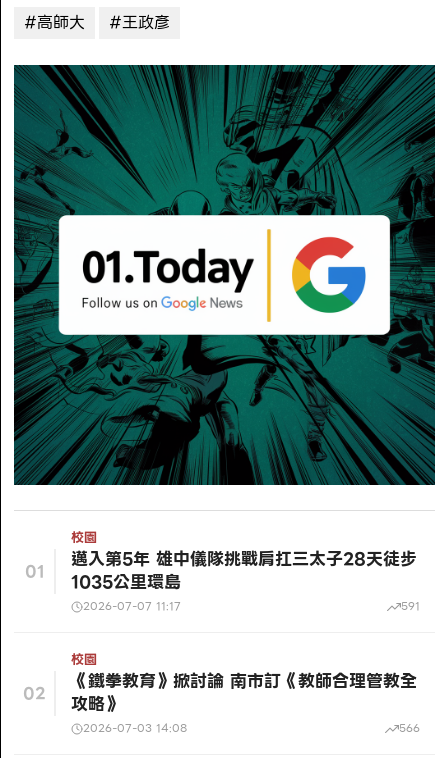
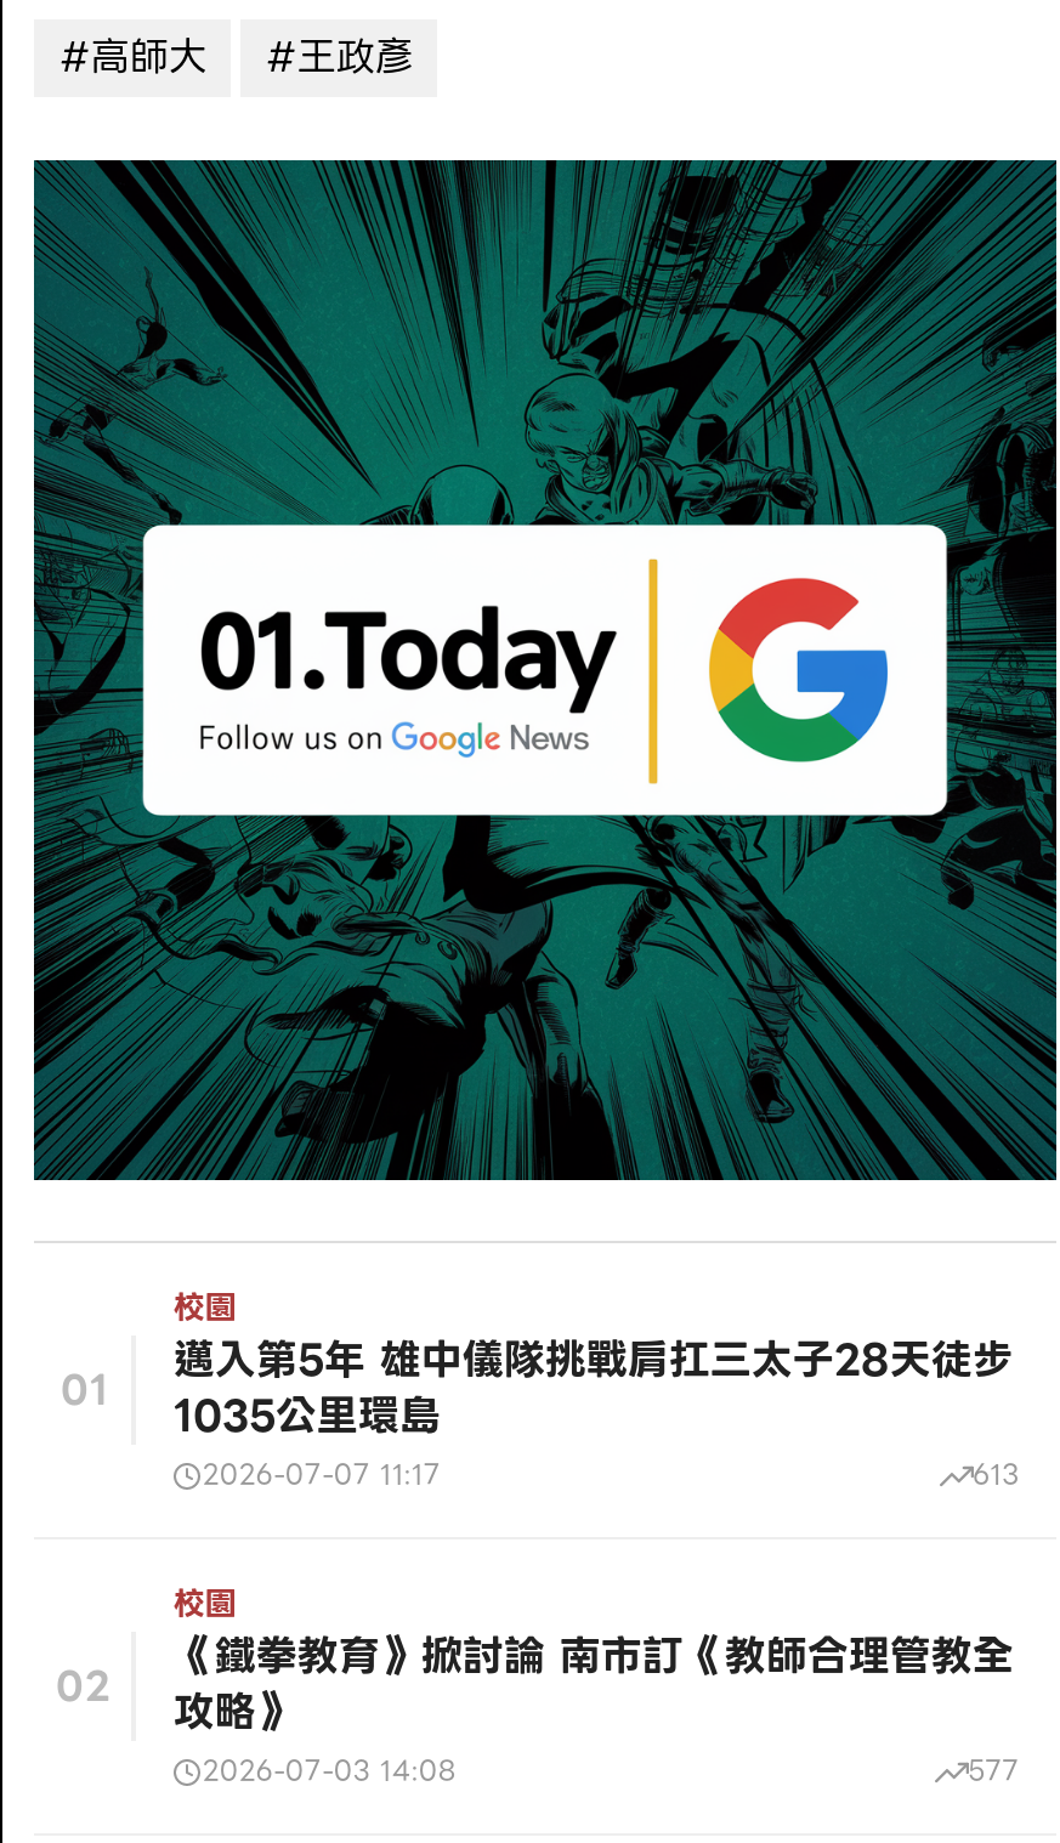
[401,597,420,615] 591 -> [973,1453,1019,1496] 613
[399,719,420,737] 566 -> [968,1749,1019,1793] 577

